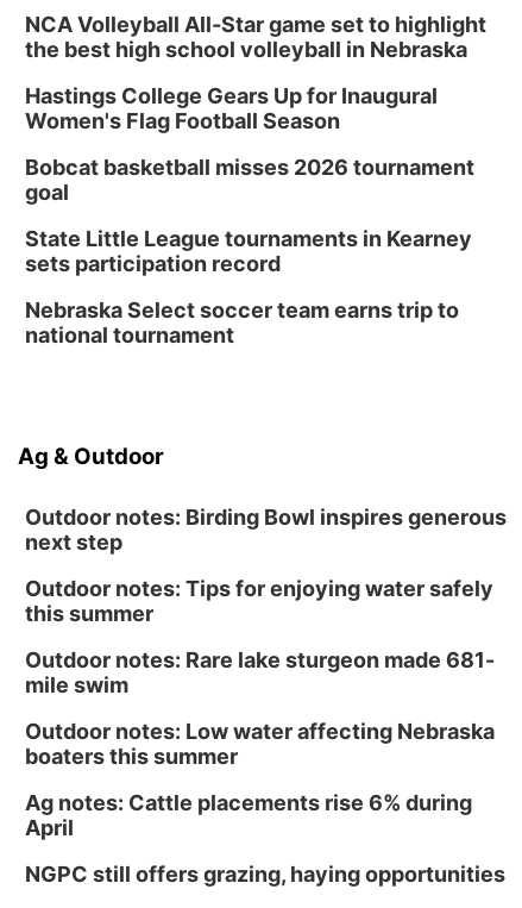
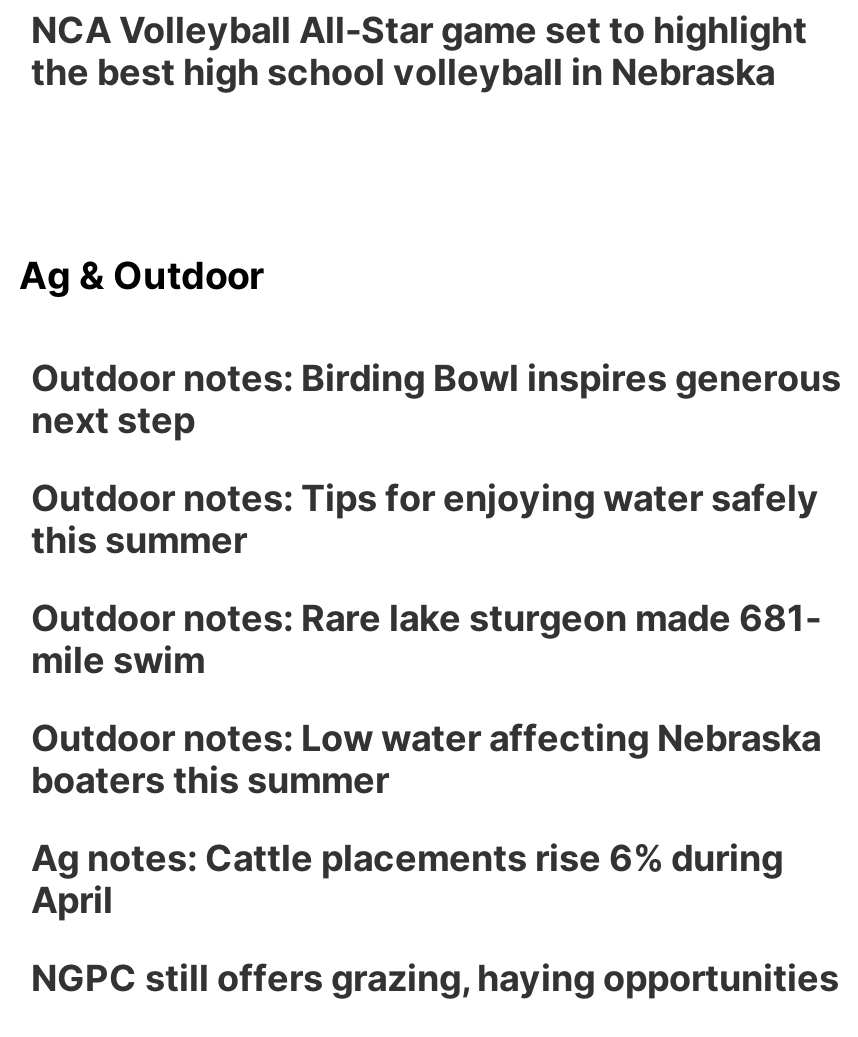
[25,83,474,347] Hastings College Gears Up for Inaugural | Women's Flag Football Season | Bobcat basketball misses 2026 tournament | goal | State Little League tournaments in Kearney | sets participation record | Nebraska Select soccer team earns trip to | national tournament -> none

